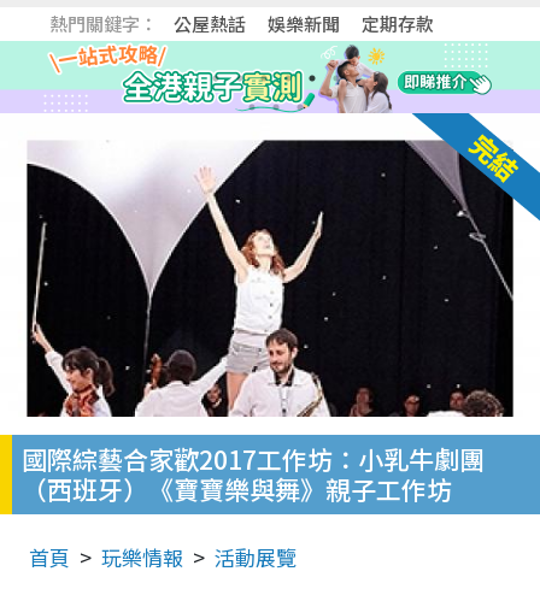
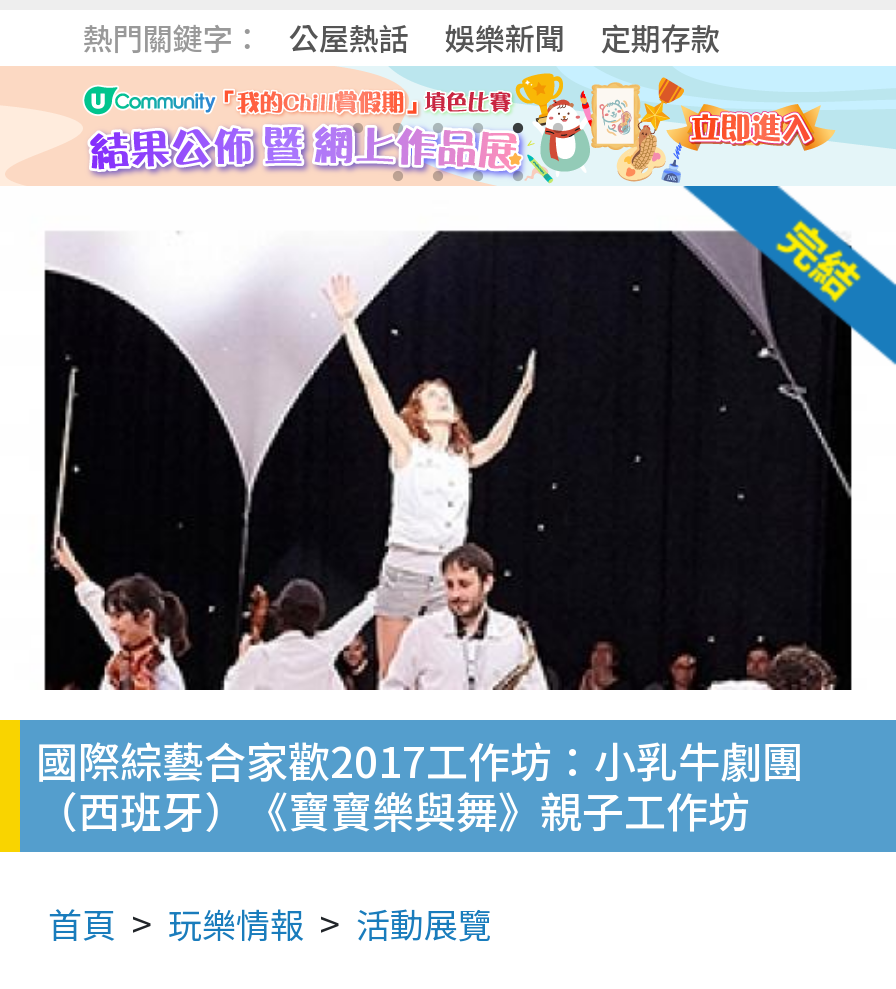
[4,41,536,114] [image] -> [6,66,890,186] [image]

